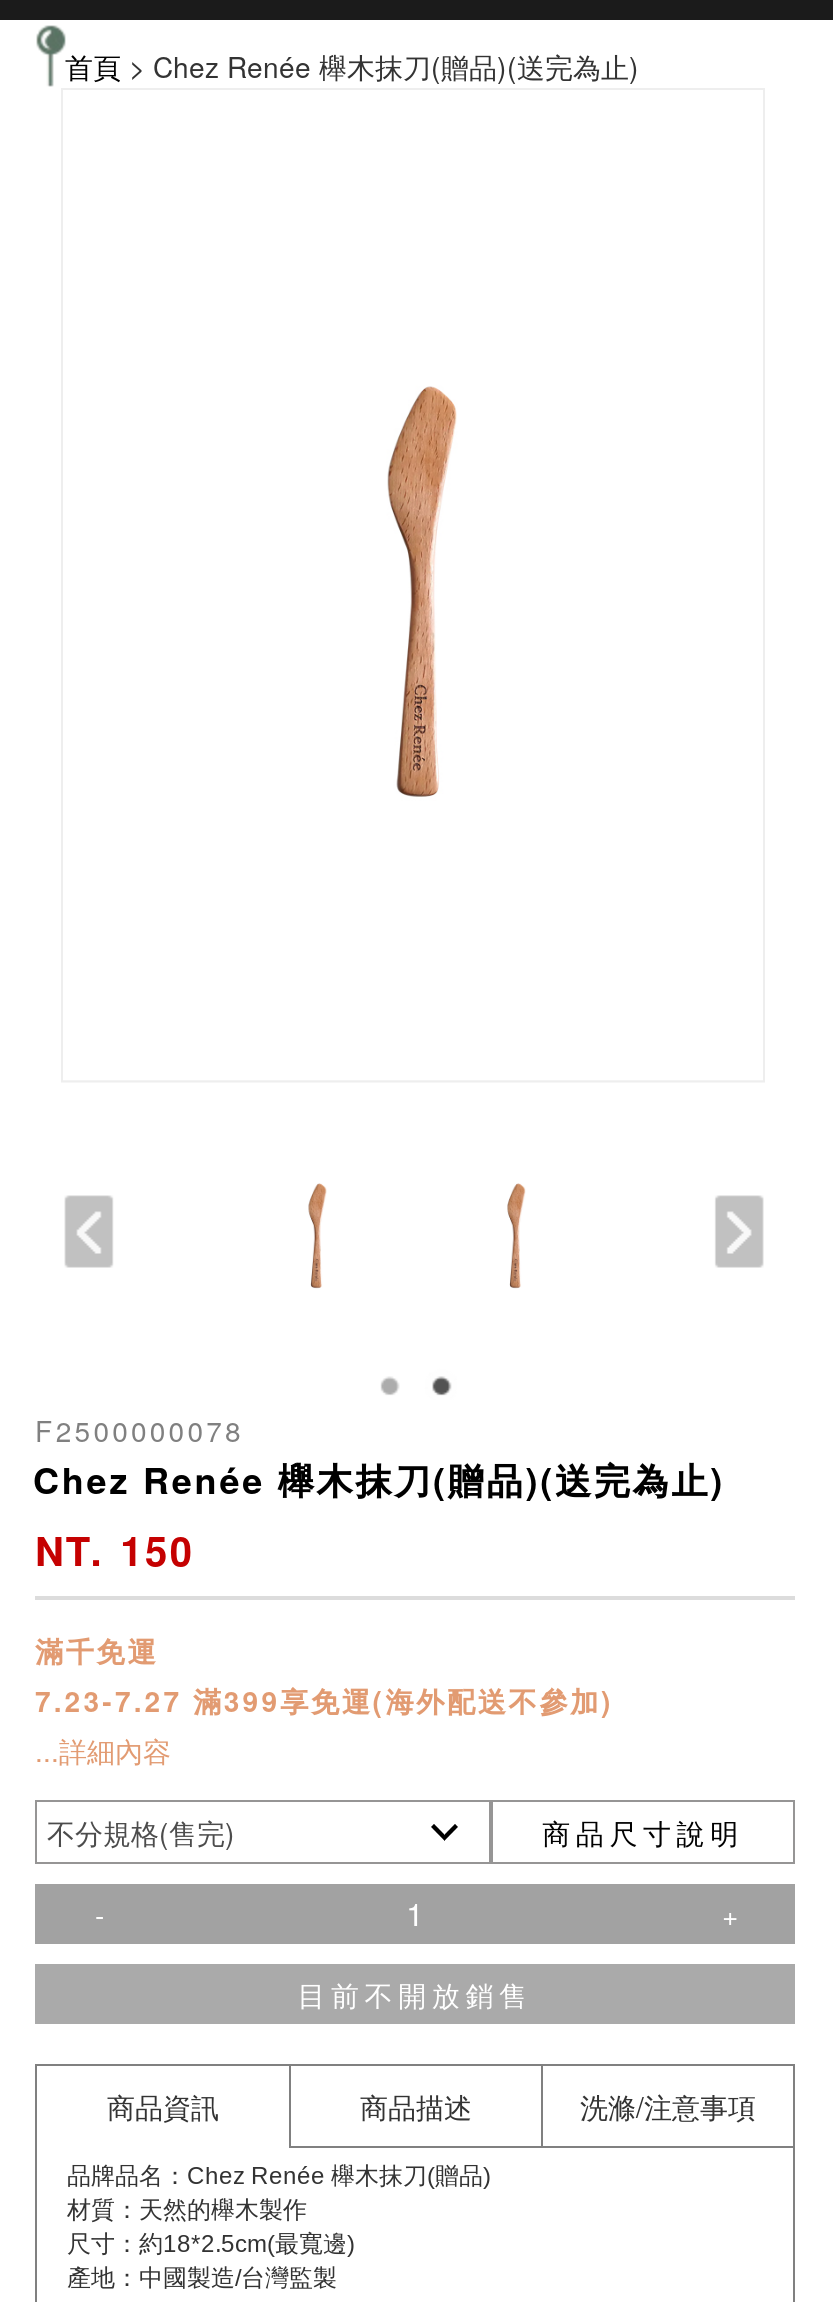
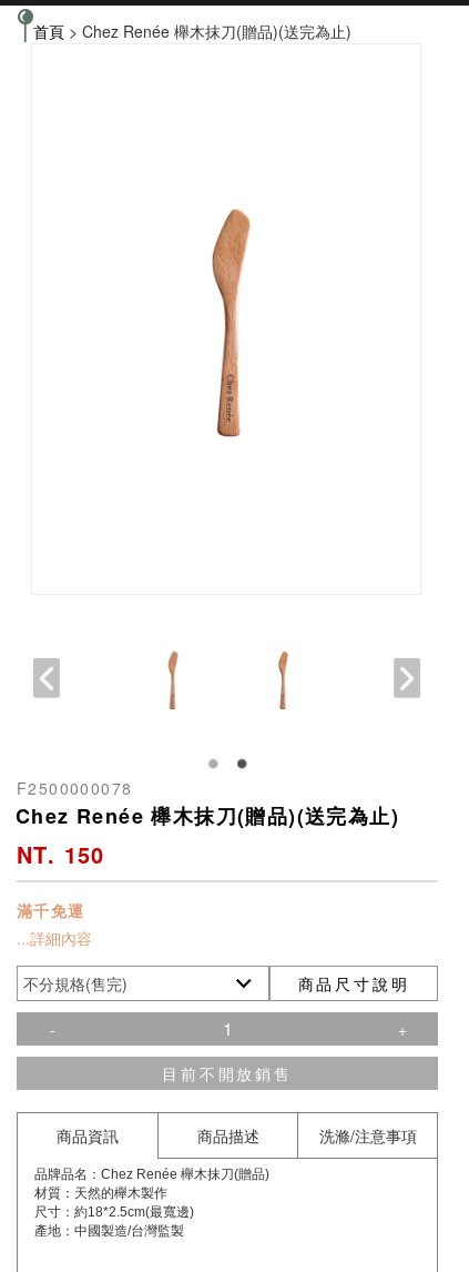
[35,1680,614,1720] 7.23-7.27 滿399享免運(海外配送不參加) -> none

